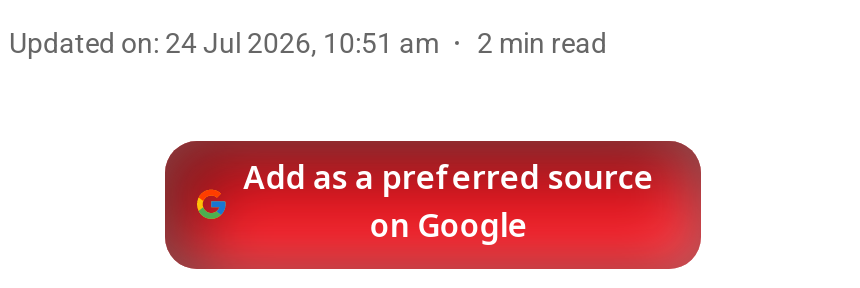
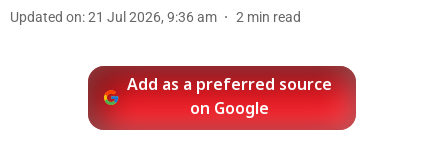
[9,27,439,59] Updated on: 24 Jul 2026, 10:51 am -> [10,9,217,25] Updated on: 21 Jul 2026, 9:36 am

